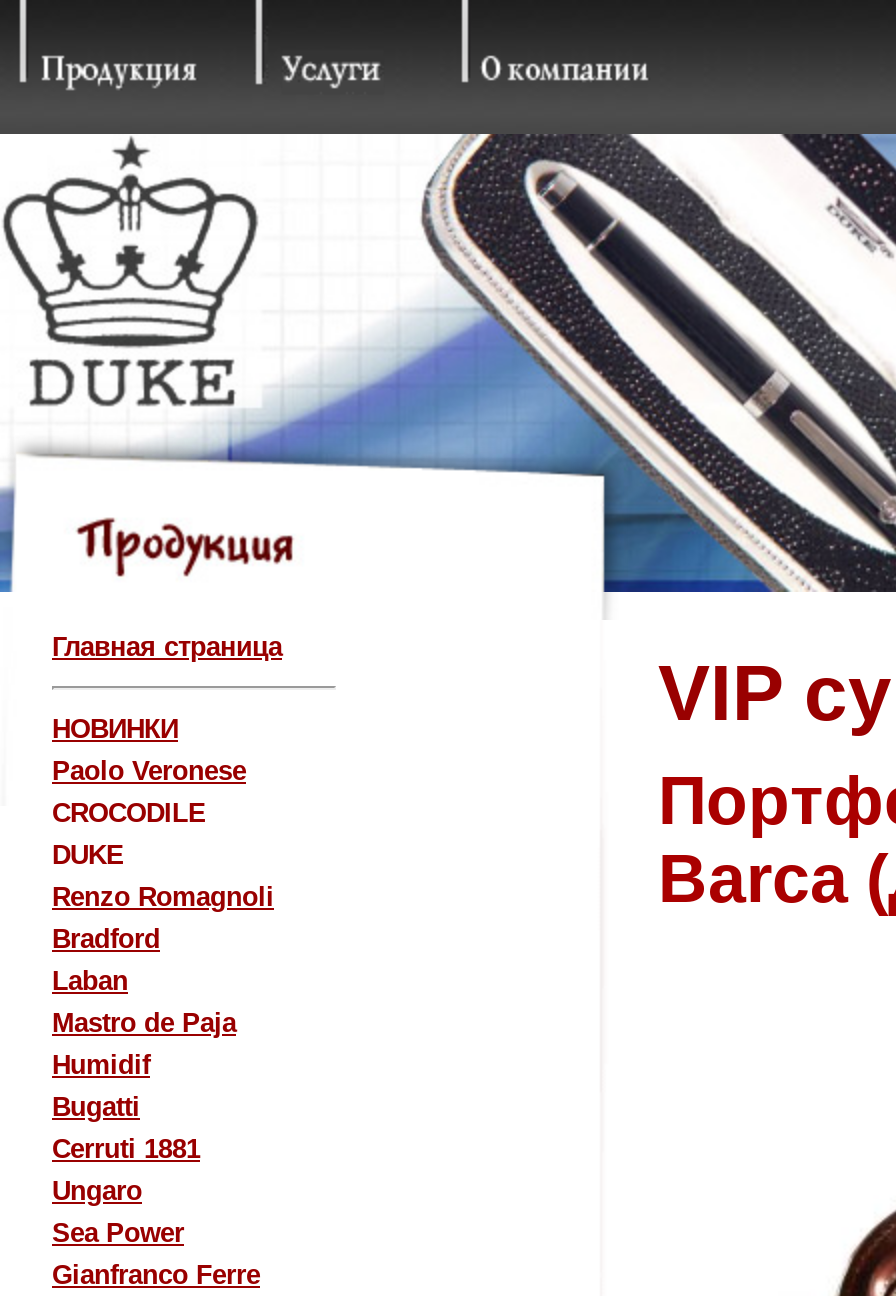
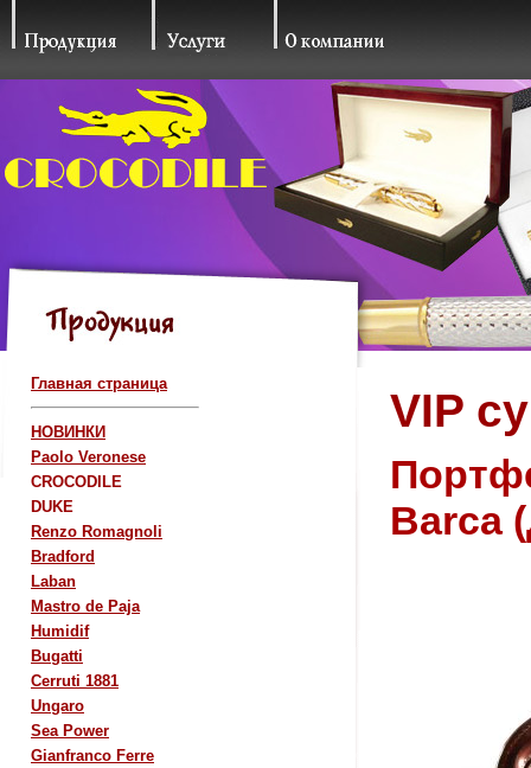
[6,132,890,594] [image] -> [4,78,527,352] [image]

